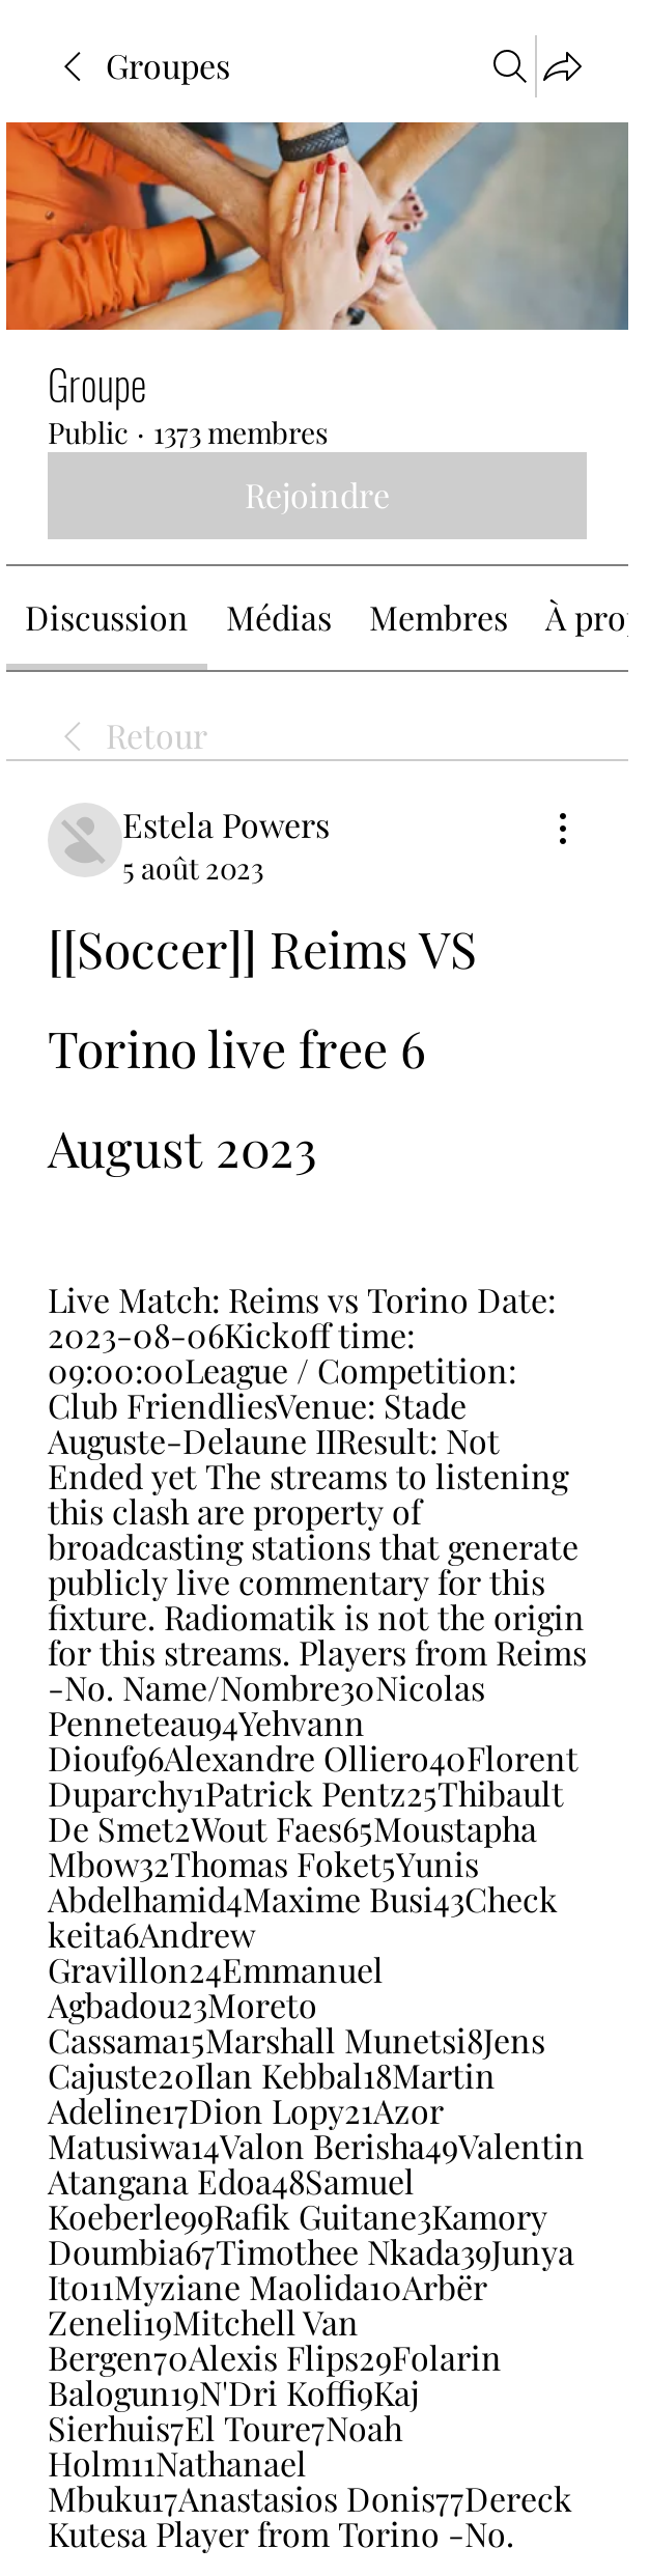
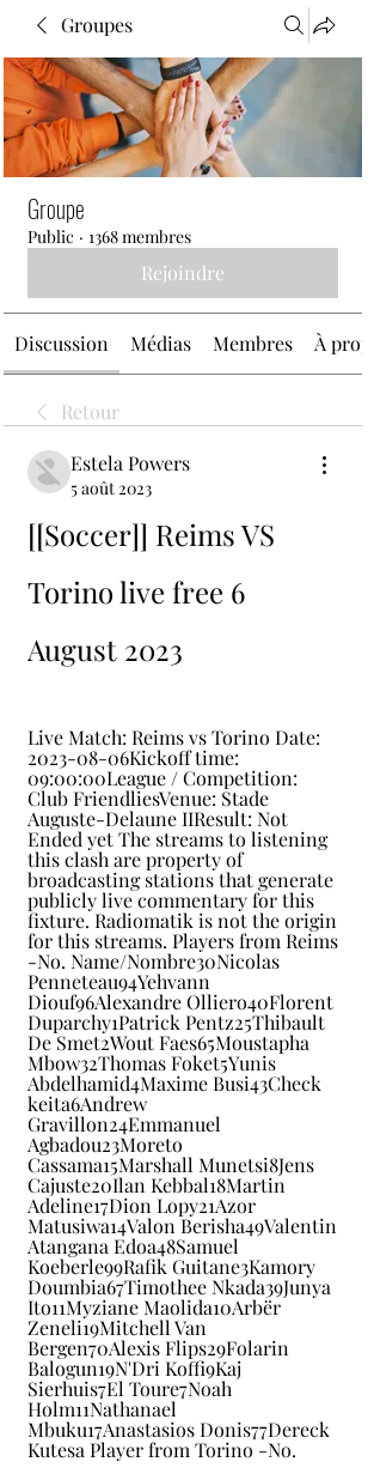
[48,413,328,452] Public · 1373 membres -> [27,225,191,248] Public · 1368 membres

